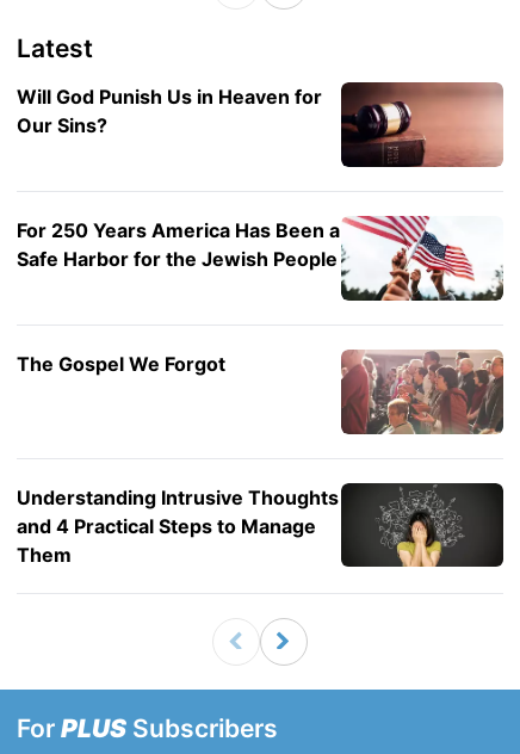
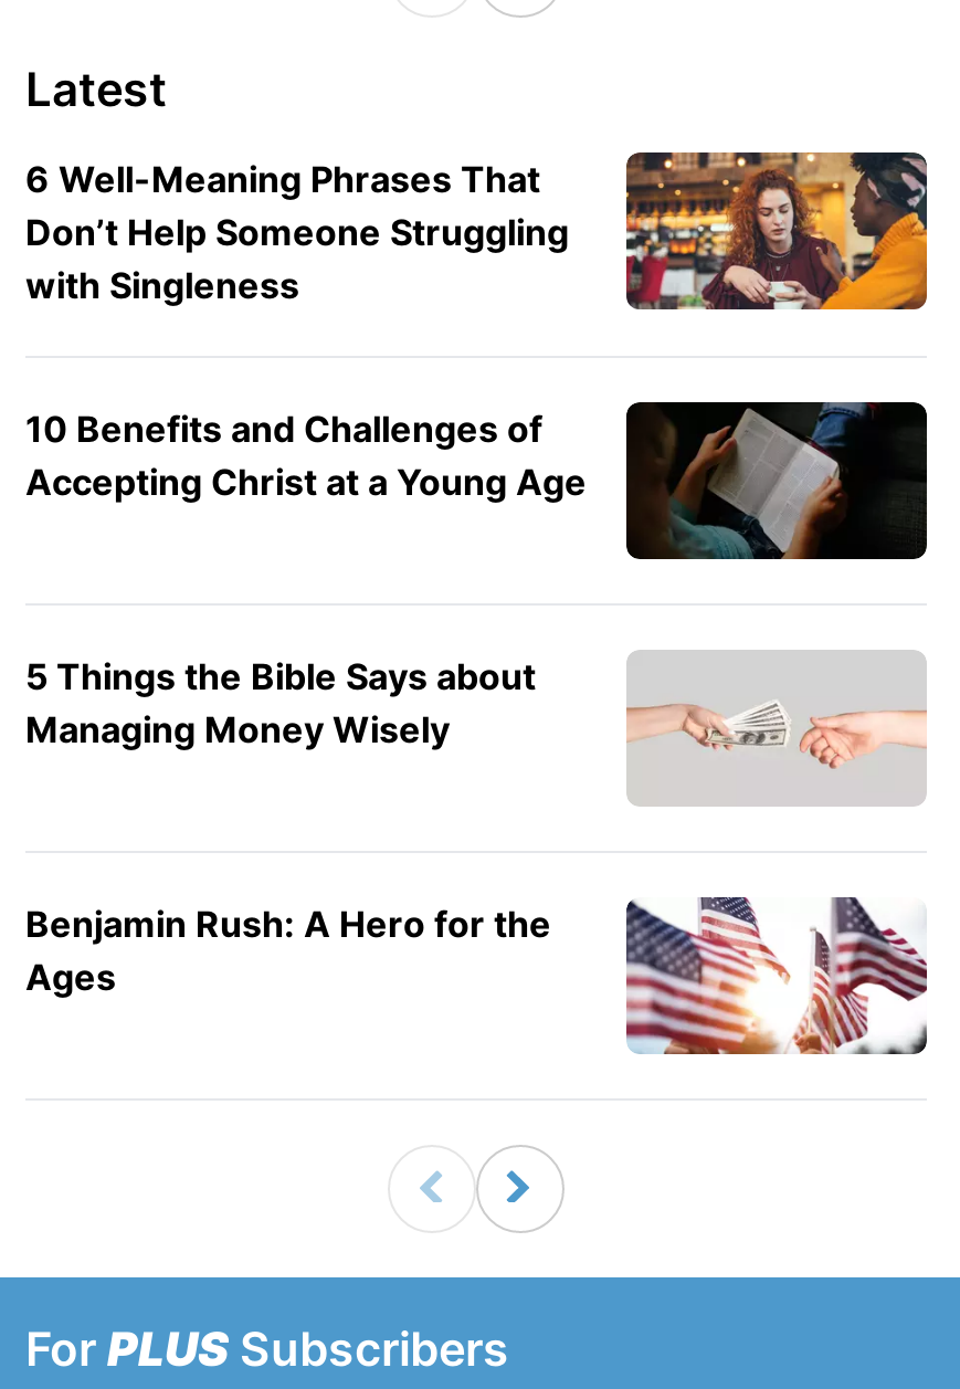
[17,81,503,168] [image] | Will God Punish Us in Heaven for | Our Sins? -> [25,150,929,312] [image] | 6 Well-Meaning Phrases That | Don’t Help Someone Struggling | with Singleness
[17,215,503,302] [image] | For 250 Years America Has Been a | Safe Harbor for the Jewish People -> [25,400,929,561] [image] | 10 Benefits and Challenges of | Accepting Christ at a Young Age
[17,352,225,375] The Gospel We Forgot -> [25,654,536,751] 5 Things the Bible Says about | Managing Money Wisely
[340,350,504,434] [image] -> [626,650,927,802] [image]
[17,482,504,569] [image] | Understanding Intrusive Thoughts | and 4 Practical Steps to Manage | Them -> [25,895,929,1056] [image] | Benjamin Rush: A Hero for the | Ages

